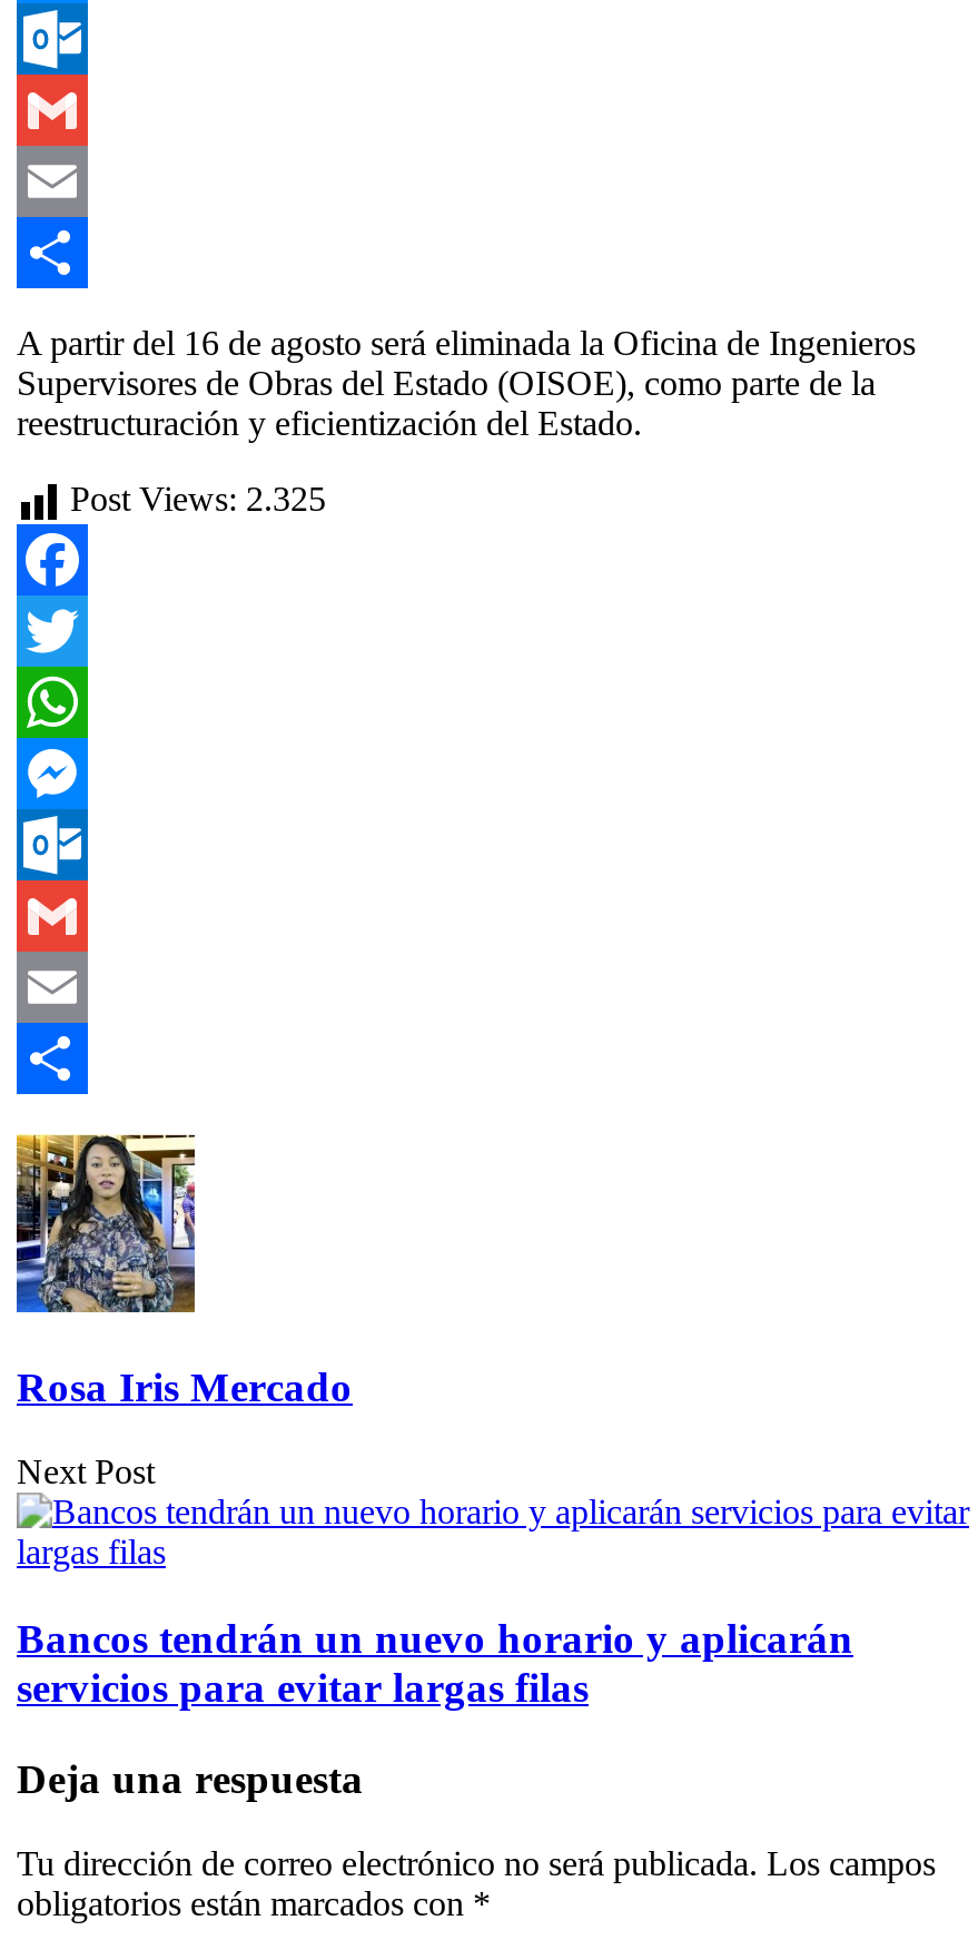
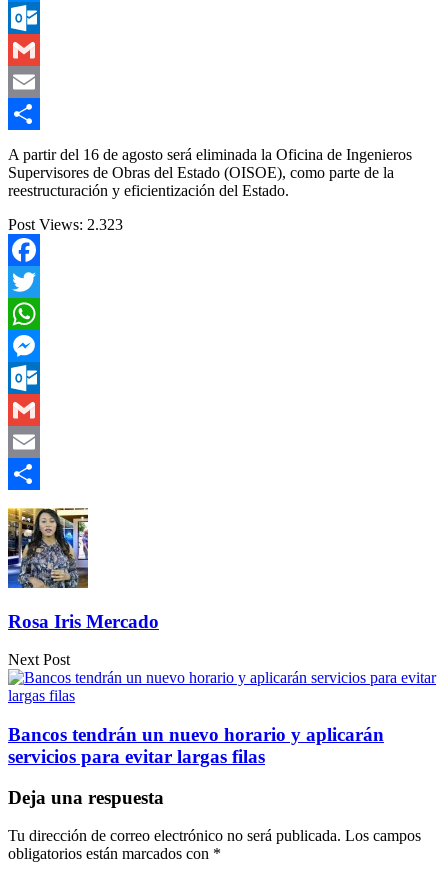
[70,479,326,517] Post Views: 2.325 -> [8,216,123,233] Post Views: 2.323

